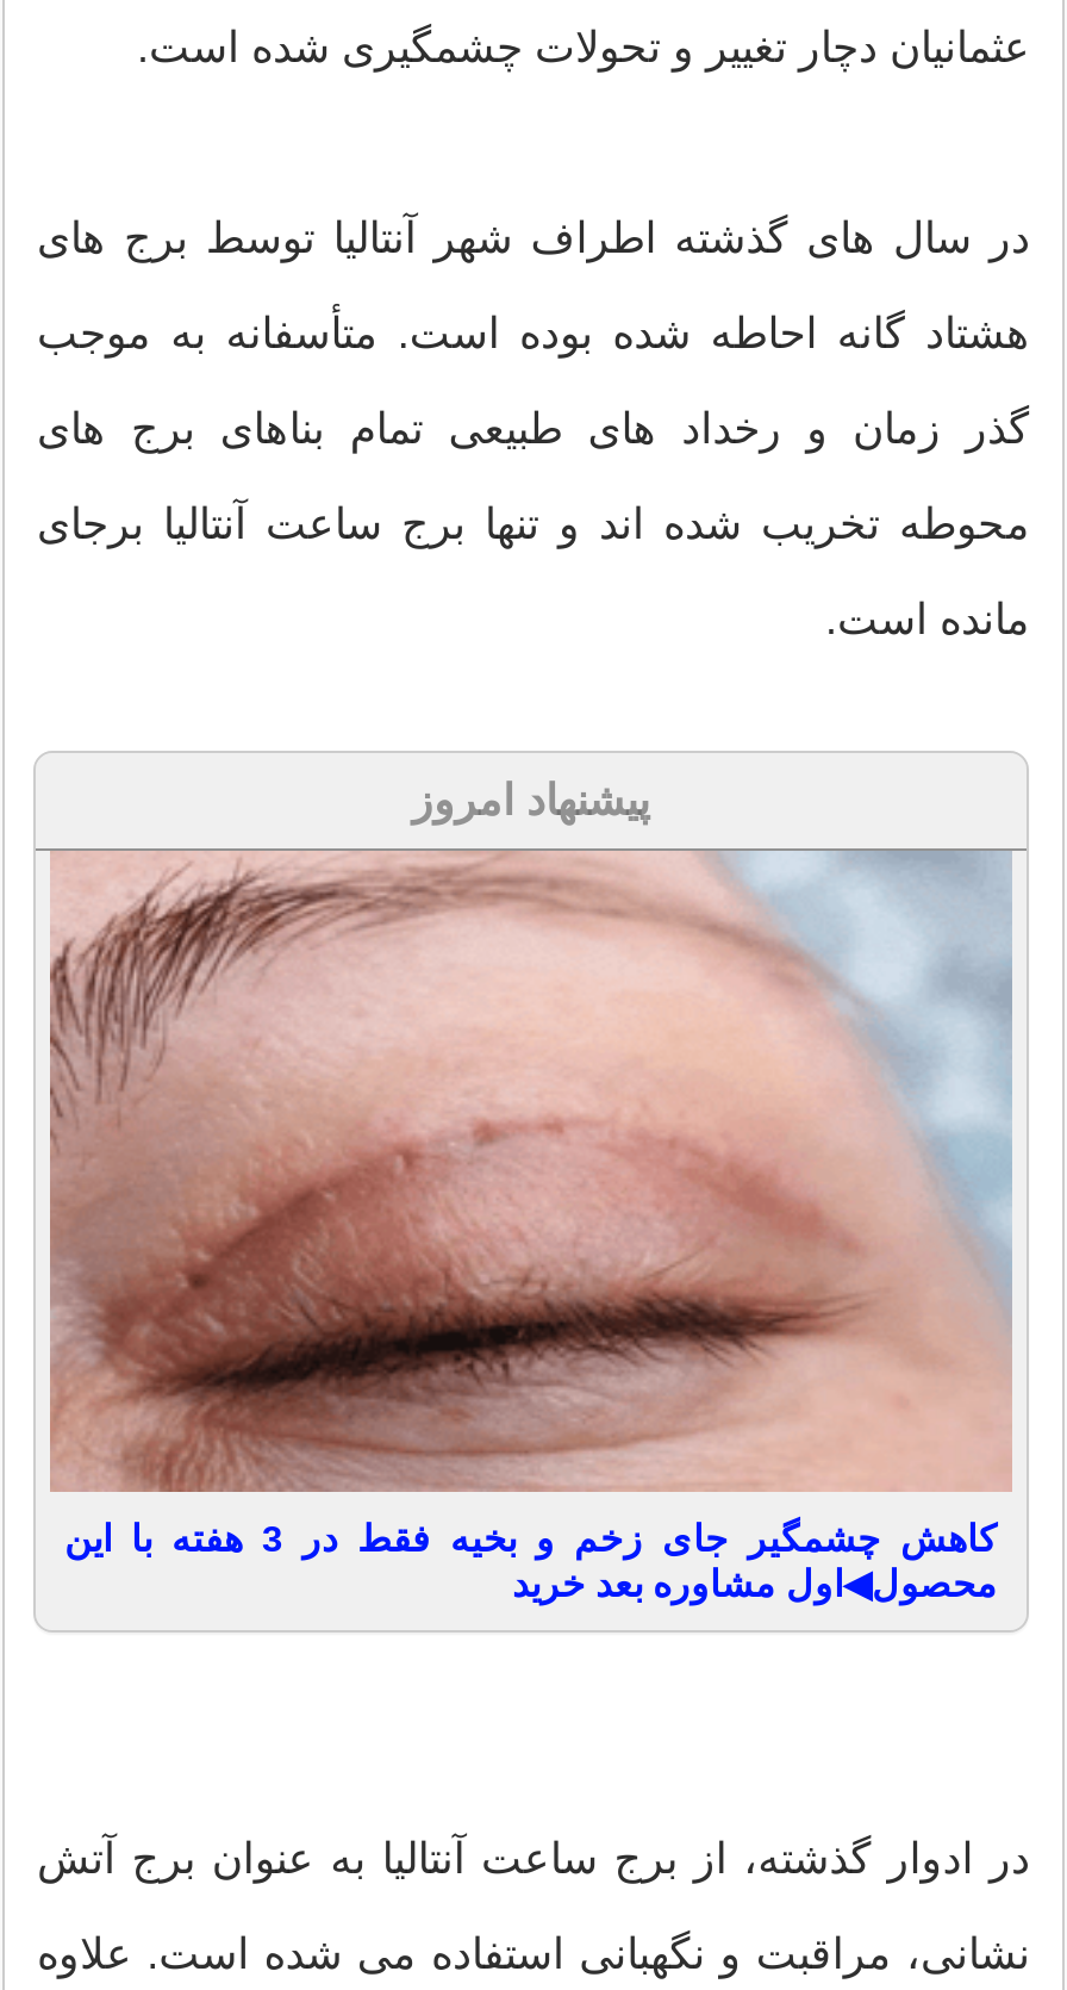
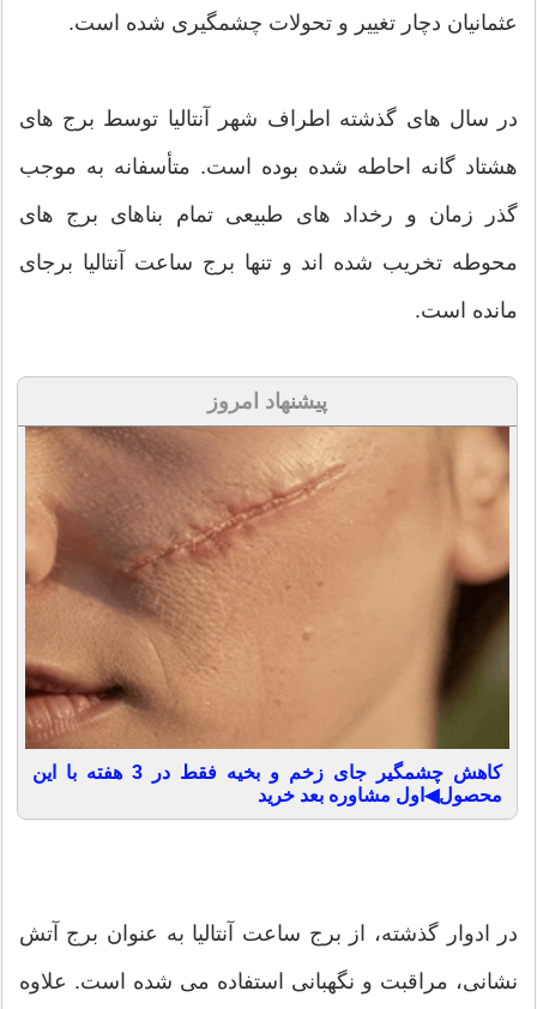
[50,848,1012,1492] [image] -> [24,425,511,750] [image]

